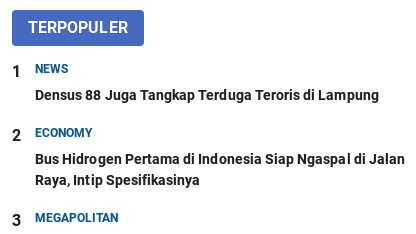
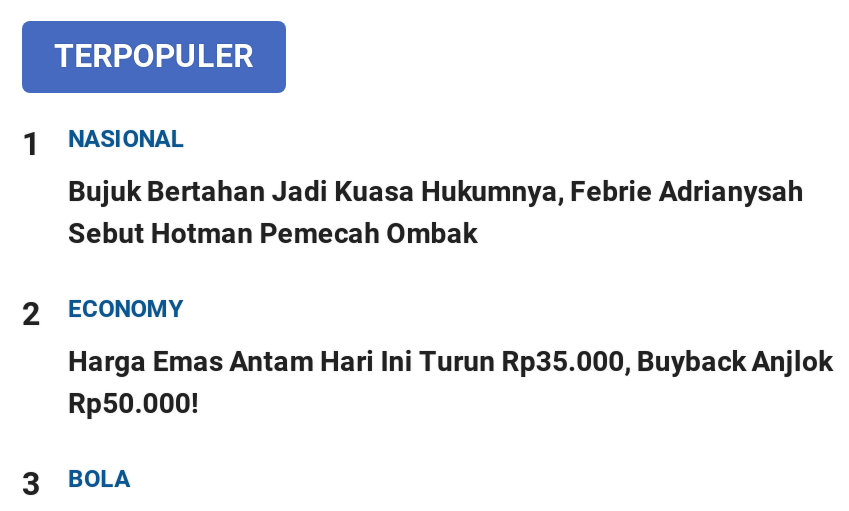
[35,62,68,76] NEWS -> [68,125,185,153] NASIONAL
[35,87,379,103] Densus 88 Juga Tangkap Terduga Teroris di Lampung -> [68,175,804,249] Bujuk Bertahan Jadi Kuasa Hukumnya, Febrie Adrianysah | Sebut Hotman Pemecah Ombak
[35,151,405,188] Bus Hidrogen Pertama di Indonesia Siap Ngaspal di Jalan | Raya, Intip Spesifikasinya -> [68,345,832,419] Harga Emas Antam Hari Ini Turun Rp35.000, Buyback Anjlok | Rp50.000!
[35,211,118,225] MEGAPOLITAN -> [68,465,130,493] BOLA

